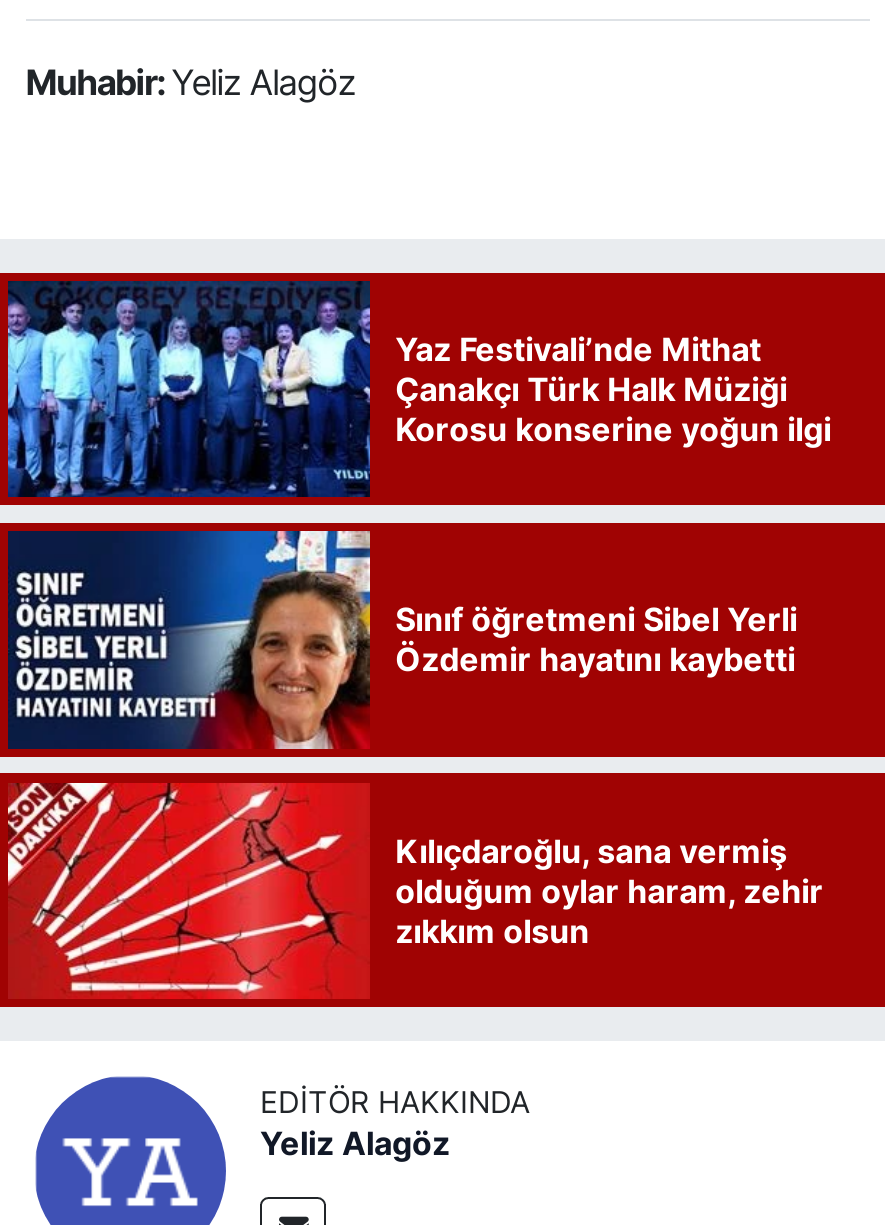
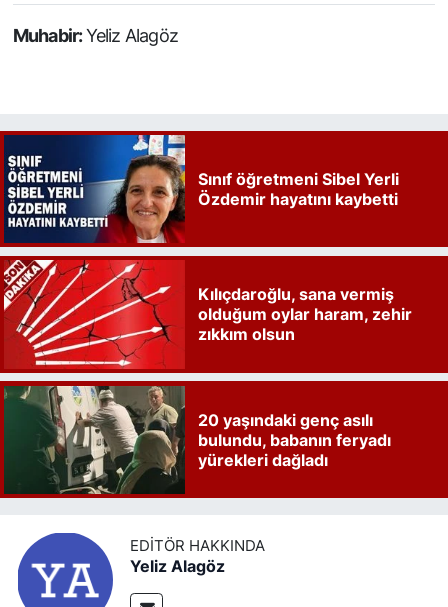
[6,279,831,499] [image] | Yaz Festivali’nde Mithat | Çanakçı Türk Halk Müziği | Korosu konserine yoğun ilgi -> none
moved [0,527,823,951] -> [0,133,412,344]: [image] | Sınıf öğretmeni Sibel Yerli | Özdemir hayatını kaybetti | Kılıçdaroğlu, sana vermiş | olduğum oylar haram, zehir | zıkkım olsun
none -> [3,385,391,495] [image] | 20 yaşındaki genç asılı | bulundu, babanın feryadı | yürekleri dağladı

